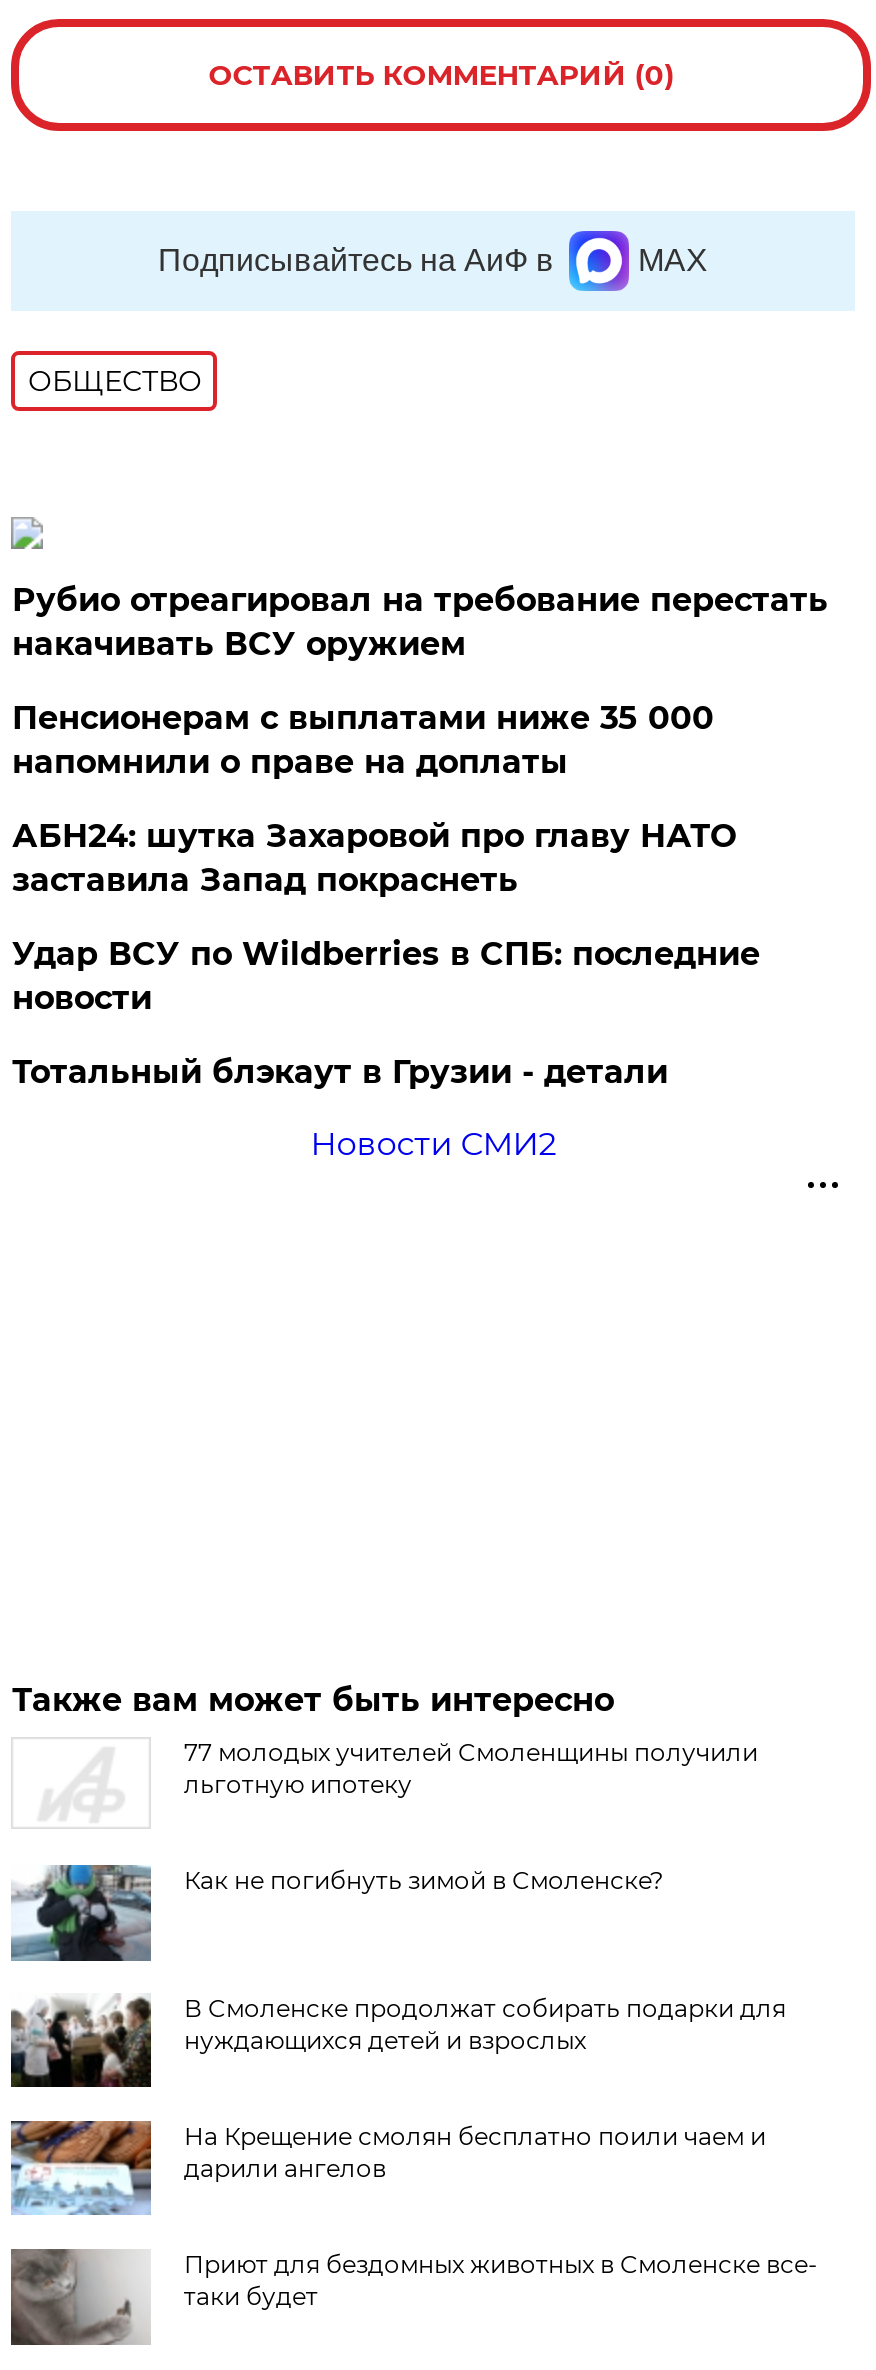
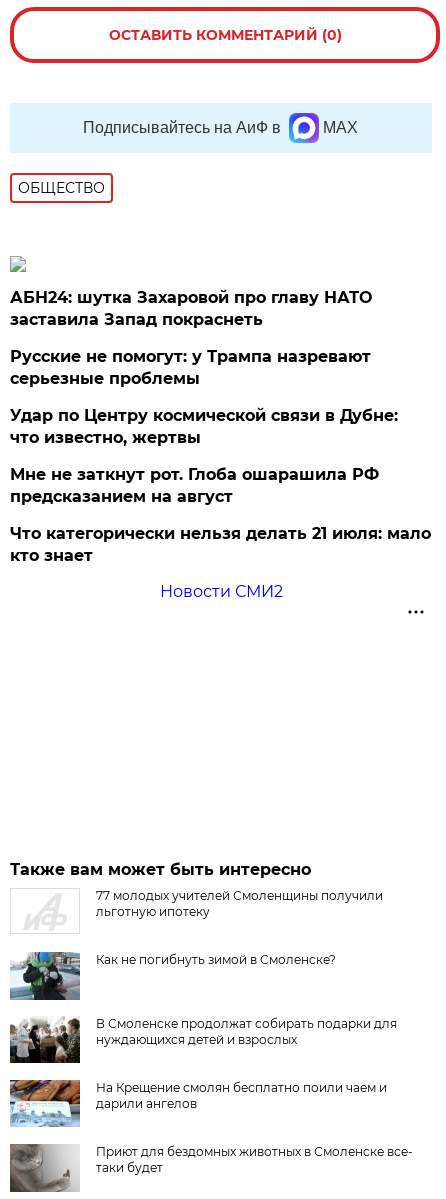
[12,581,828,781] Рубио отреагировал на требование перестать | накачивать ВСУ оружием | Пенсионерам с выплатами ниже 35 000 | напомнили о праве на доплаты -> none
moved [12,817,736,899] -> [10,288,372,329]: АБН24: шутка Захаровой про главу НАТО | заставила Запад покраснеть
[12,935,760,1091] Удар ВСУ по Wildberries в СПБ: последние | новости | Тотальный блэкаут в Грузии - детали -> [10,347,431,565] Русские не помогут: у Трампа назревают | серьезные проблемы | Удар по Центру космической связи в Дубне: | что известно, жертвы | Мне не заткнут рот. Глоба ошарашила РФ | предсказанием на август | Что категорически нельзя делать 21 июля: мало | кто знает

